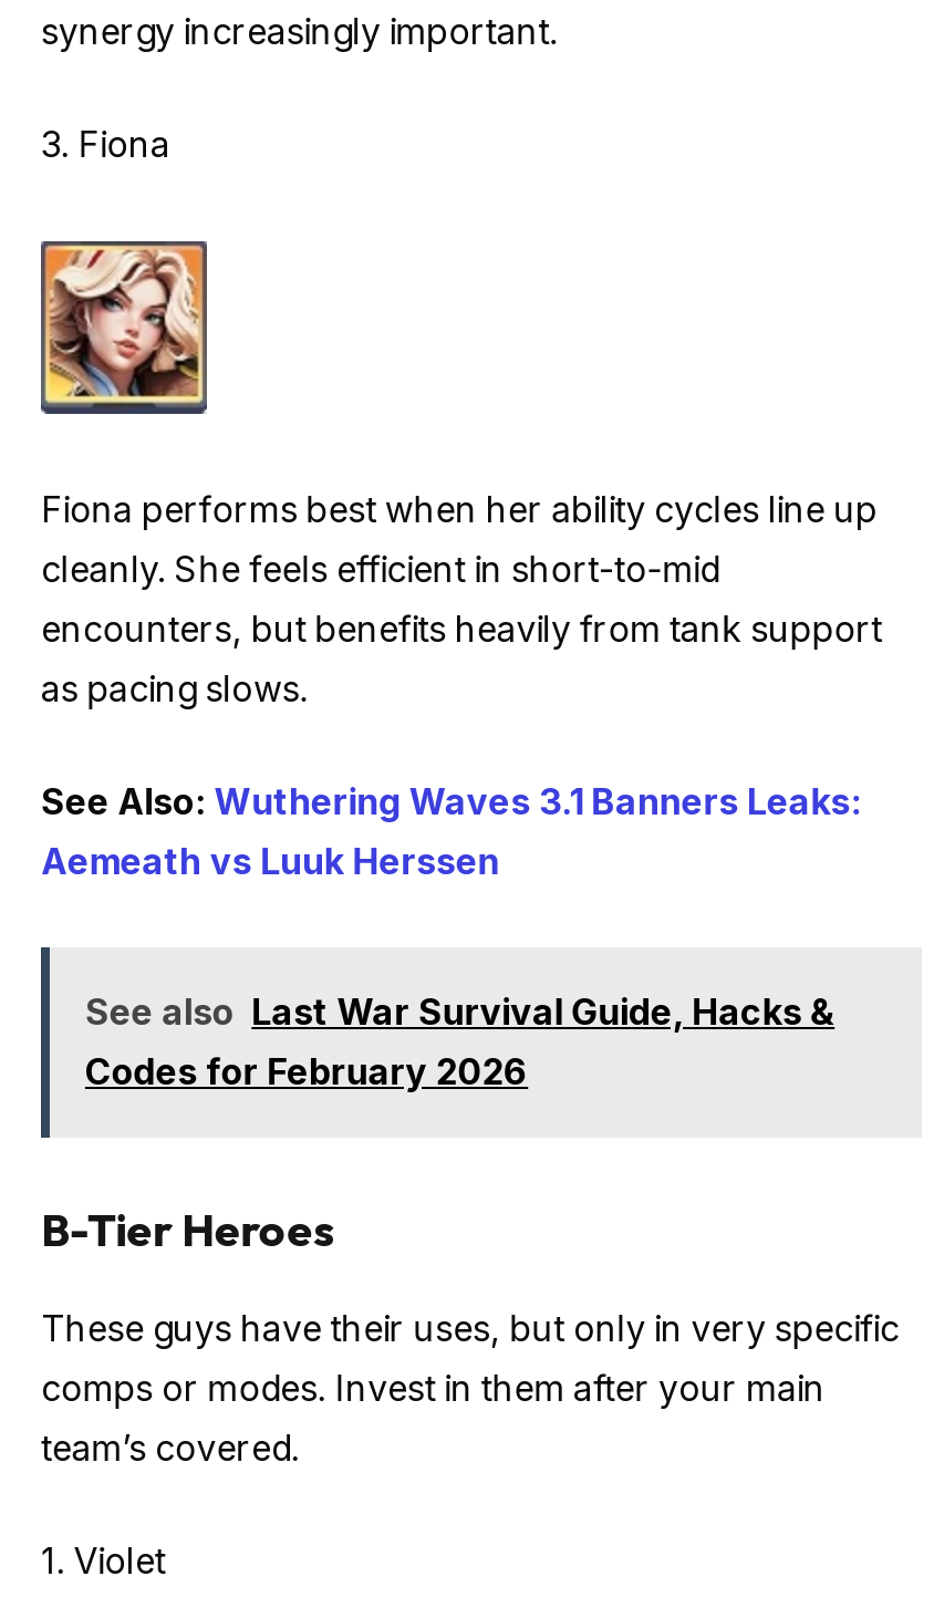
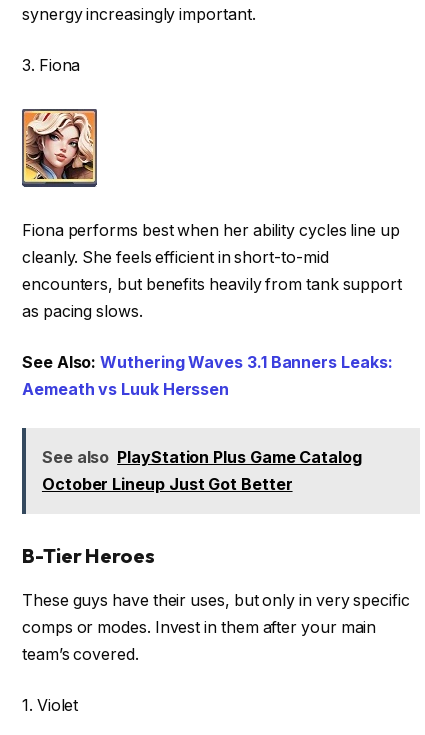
[85,989,835,1093] See also Last War Survival Guide, Hacks & | Codes for February 2026 -> [42,447,362,494] See also PlayStation Plus Game Catalog | October Lineup Just Got Better

